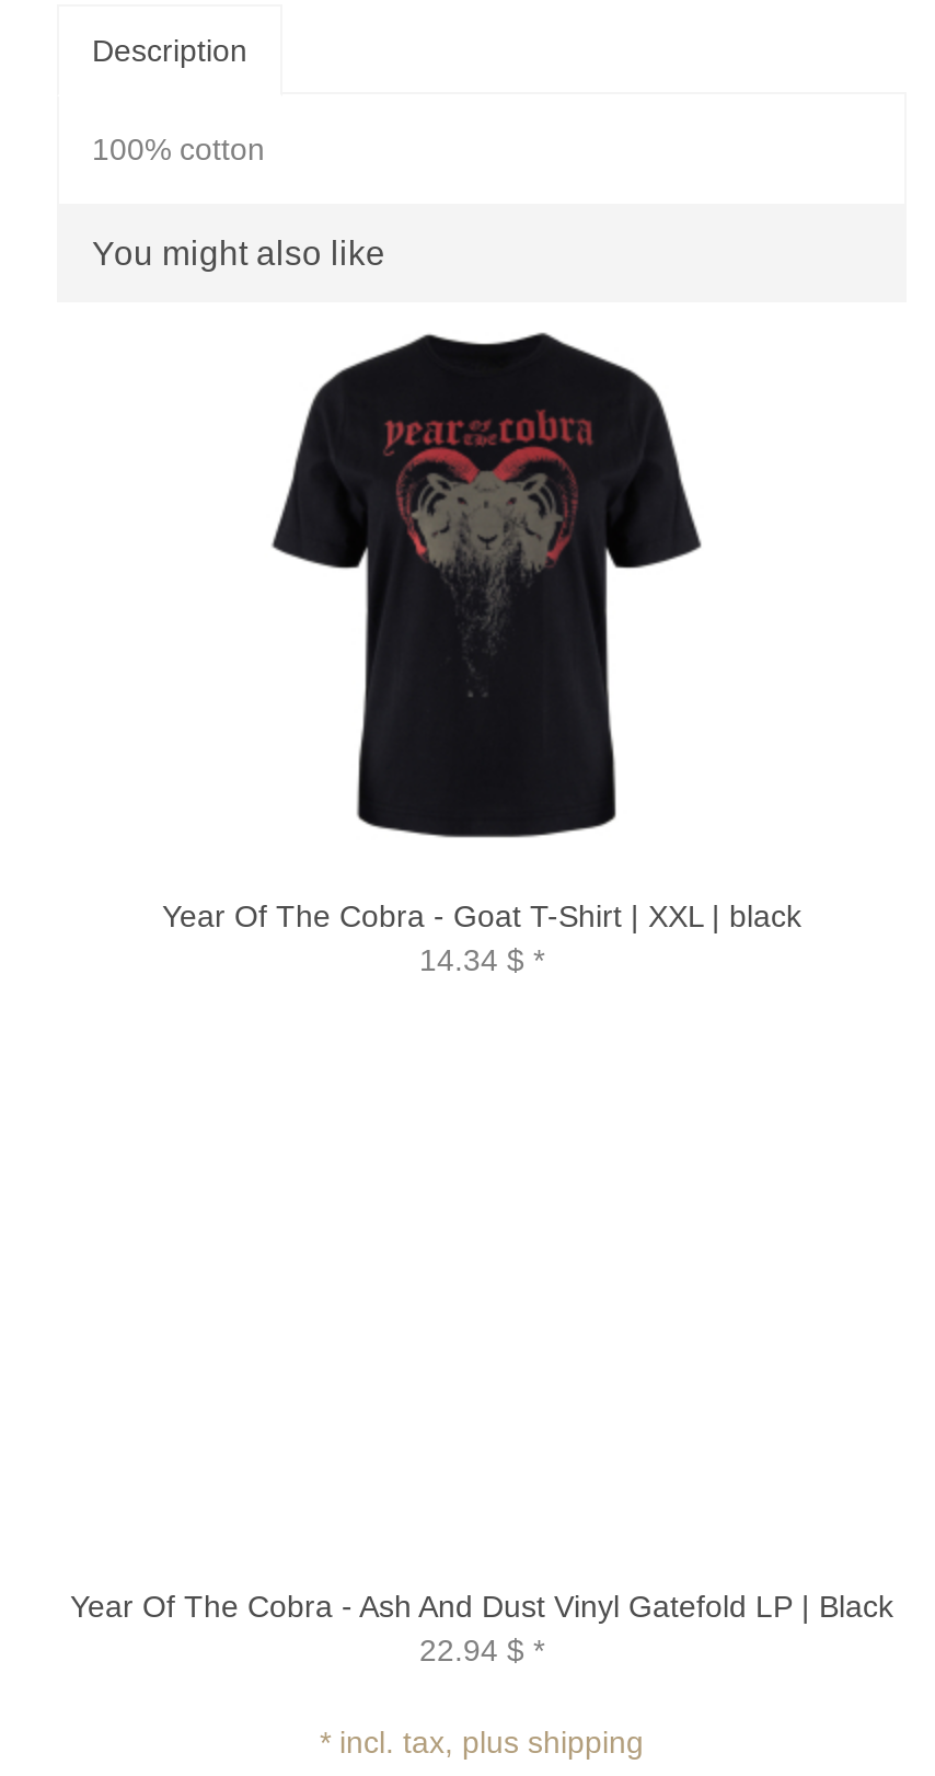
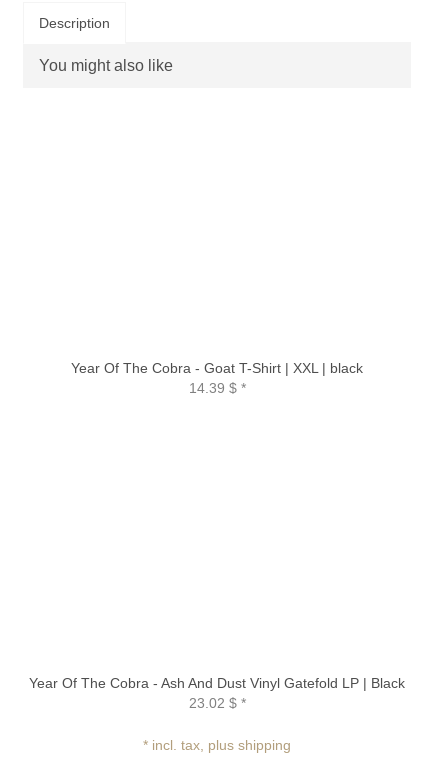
[92,131,265,166] 100% cotton -> none
[272,331,703,839] [image] -> none
[419,942,544,977] 14.34 $* -> [188,380,245,396] 14.39 $*
[419,1632,544,1667] 22.94 $* -> [188,695,245,711] 23.02 $*

